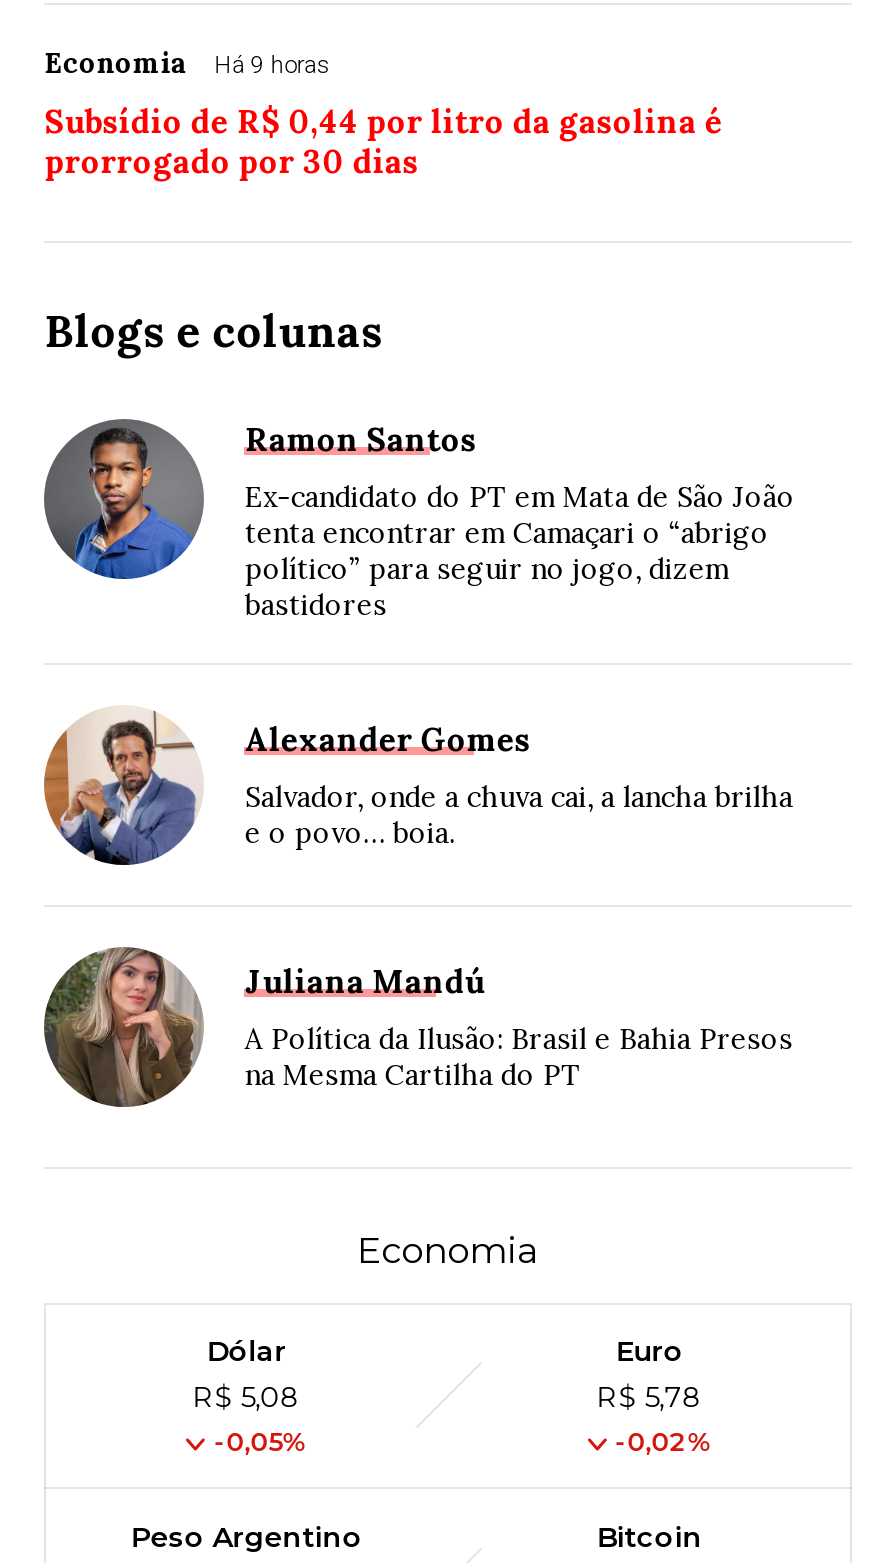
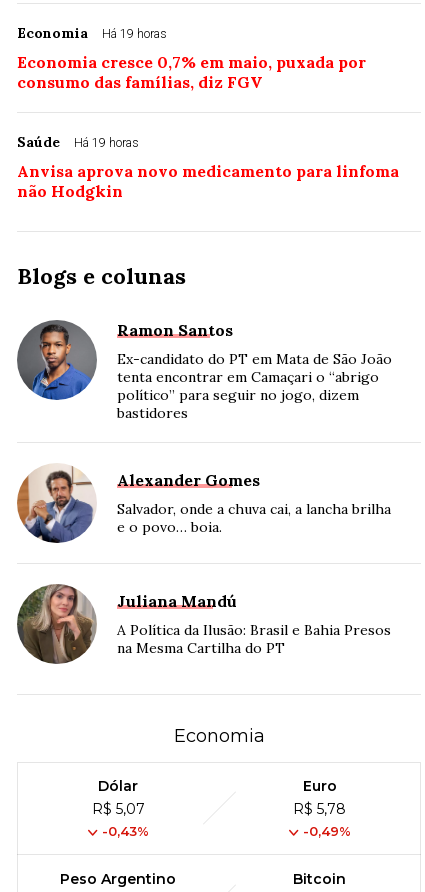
[45,50,723,180] Há 9 horas | Subsídio de R$ 0,44 por litro da gasolina é | prorrogado por 30 dias -> [17,27,399,201] Há 19 horas | Economia cresce 0,7% em maio, puxada por | consumo das famílias, diz FGV | Saúde | Há 19 horas | Anvisa aprova novo medicamento para linfoma | não Hodgkin
[192,1378,300,1414] R$ 5,08 -> [92,800,145,818] R$ 5,07
[214,1424,306,1456] -0,05% -> [102,823,149,839] -0,43%
[616,1424,712,1456] -0,02% -> [303,823,351,839] -0,49%

